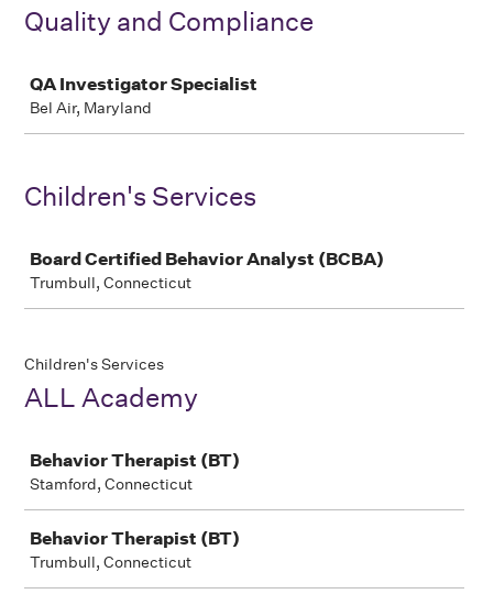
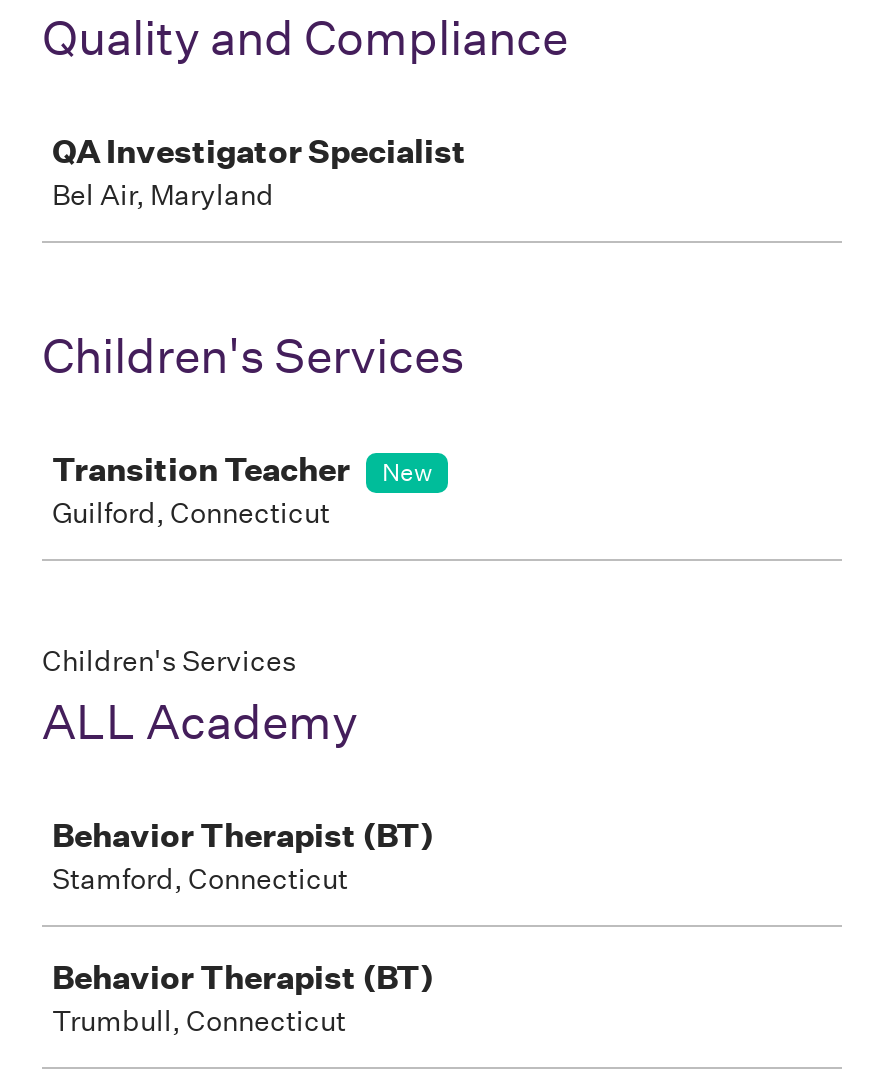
[30,248,384,293] Board Certified Behavior Analyst (BCBA) | Trumbull, Connecticut -> [52,449,432,531] Transition Teacher | New | Guilford, Connecticut

